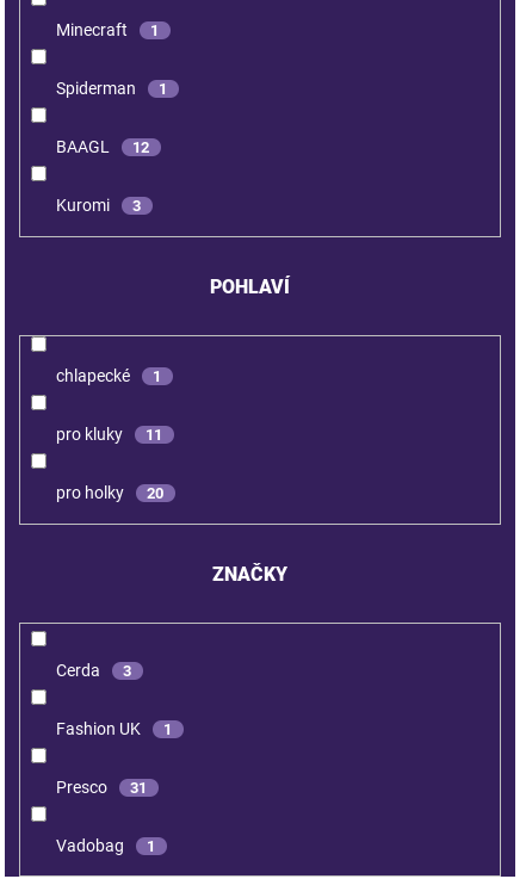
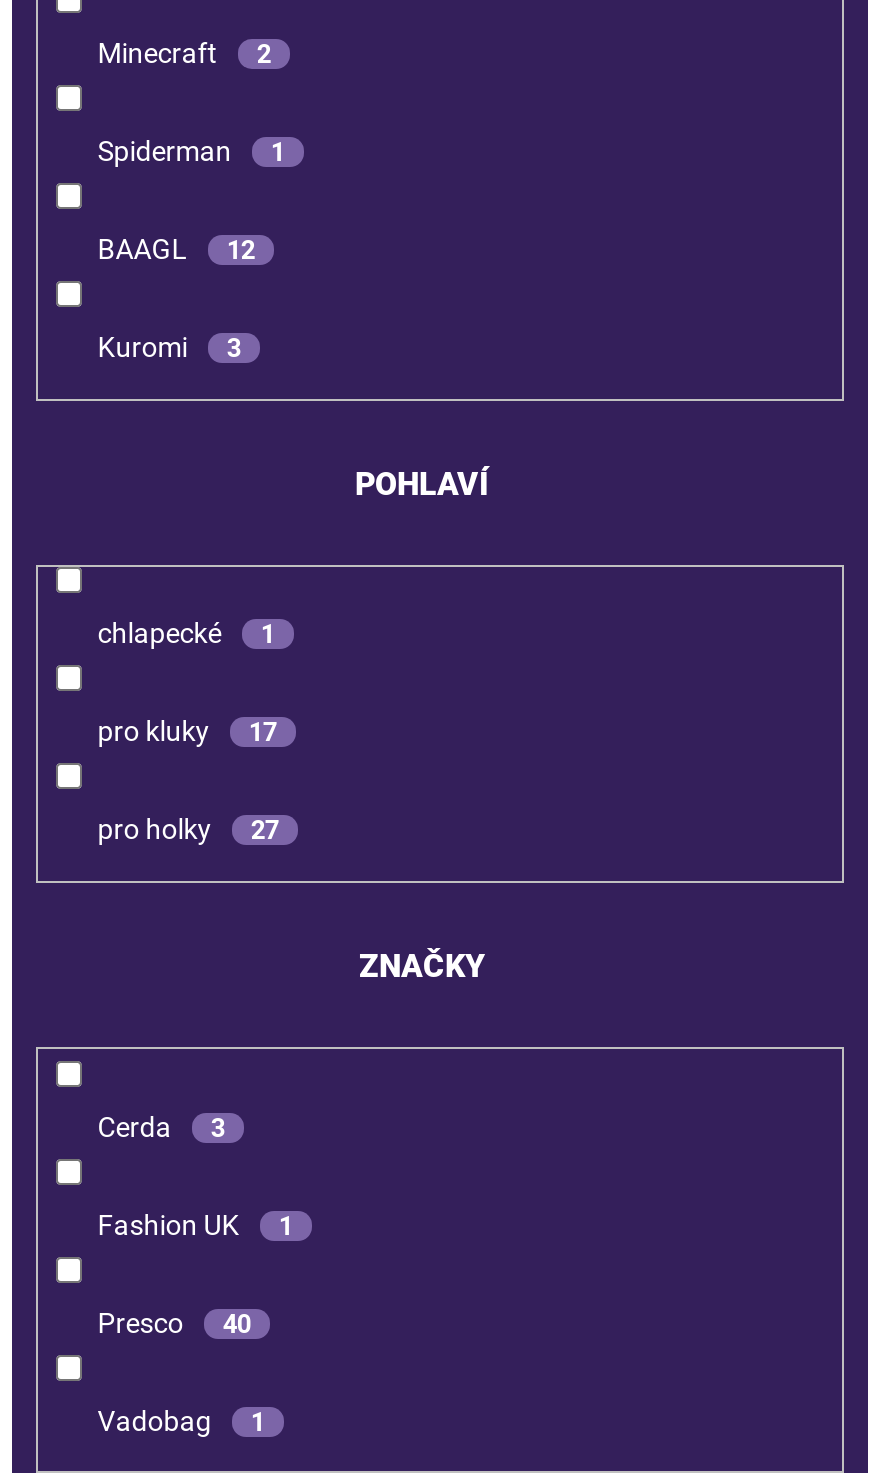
[56,20,159,39] Minecraft 1 -> [98,37,271,69] Minecraft 2
[56,425,163,444] pro kluky 11 -> [98,716,277,748] pro kluky 17
[56,484,164,503] pro holky 20 -> [98,814,279,846] pro holky 27
[56,777,147,796] Presco 31 -> [98,1307,251,1339] Presco 40

